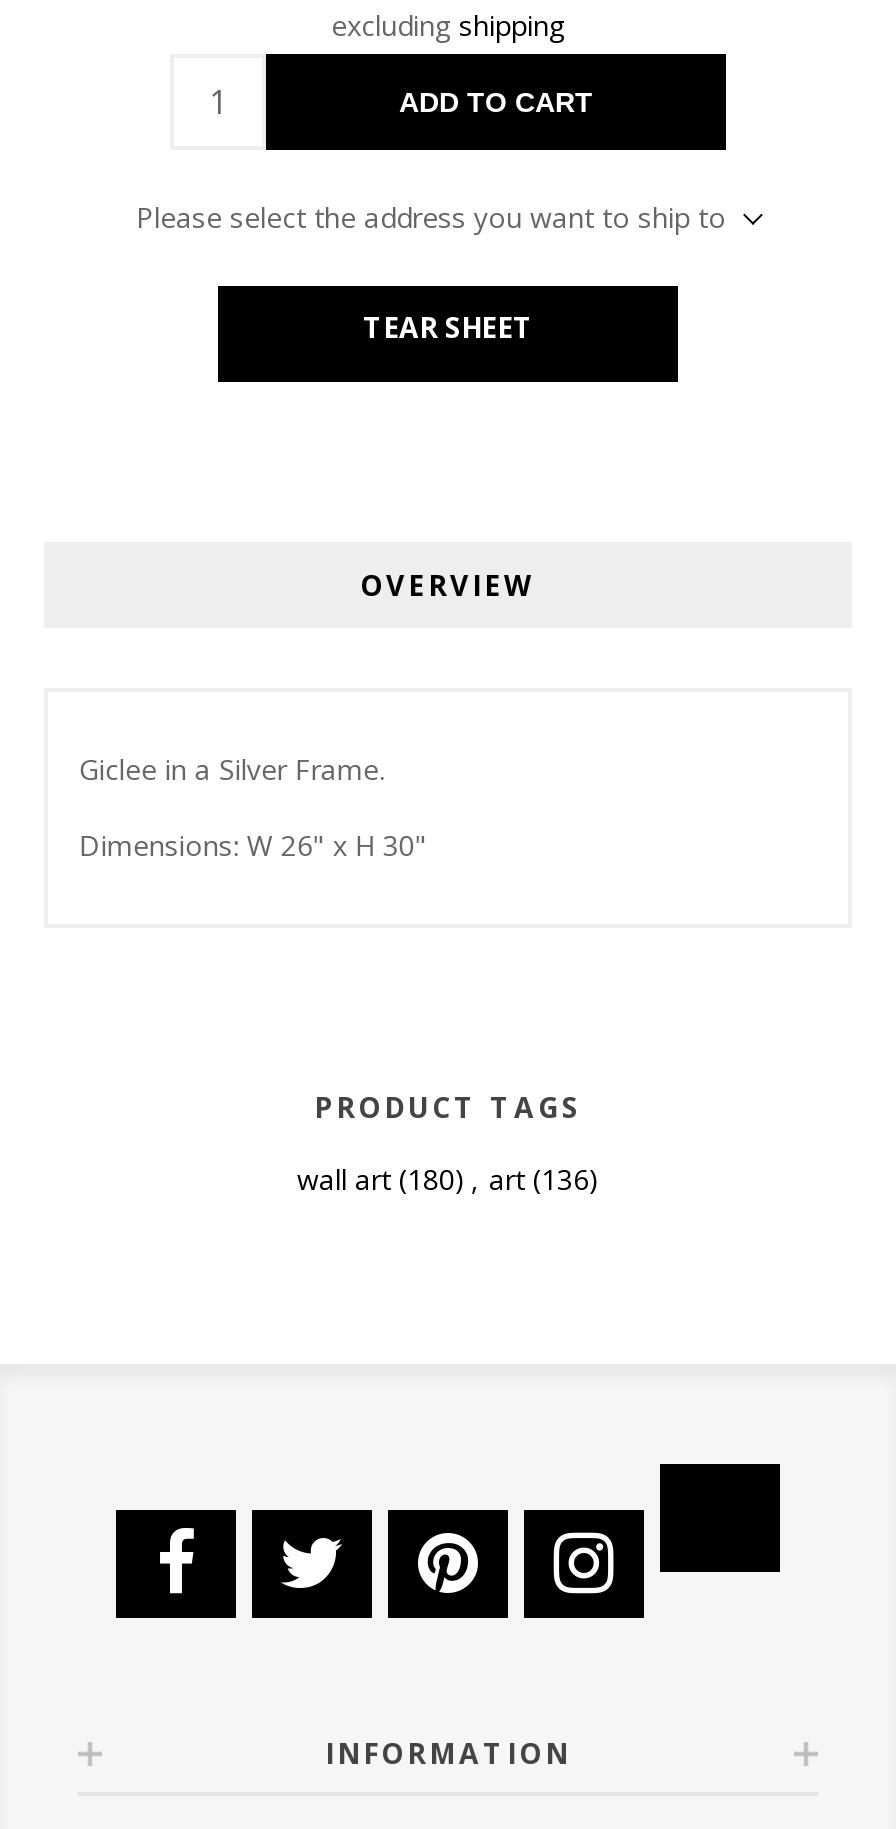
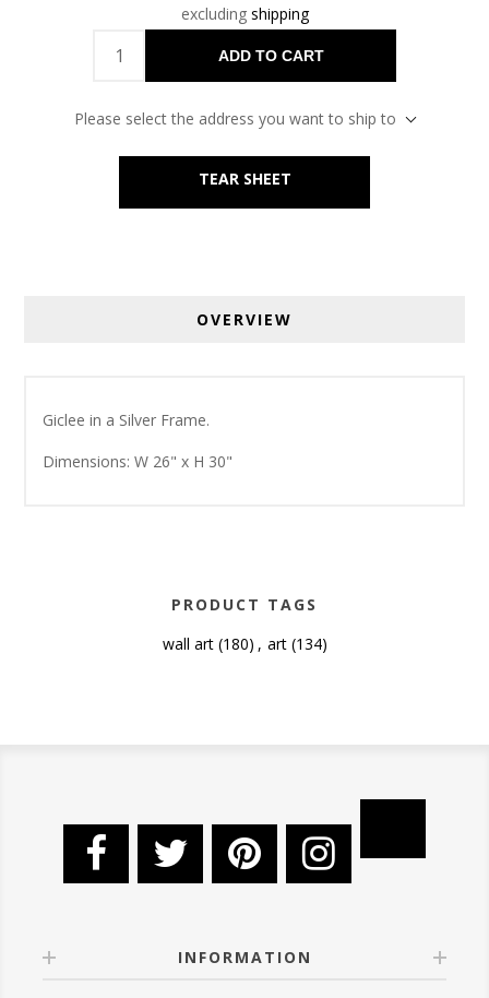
[297,1161,599,1199] wall art (180) , art (136) -> [162,634,327,655] wall art (180) , art (134)

